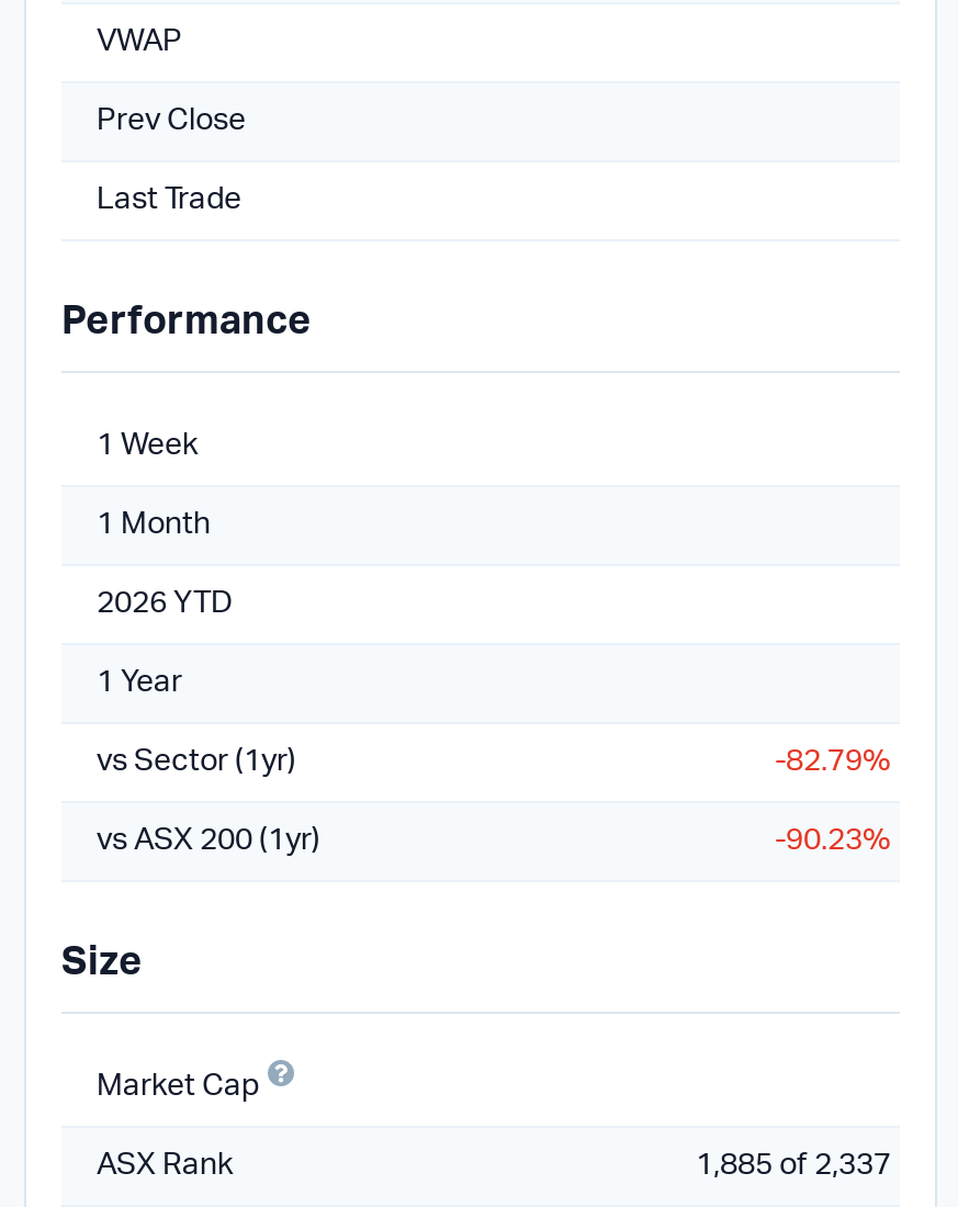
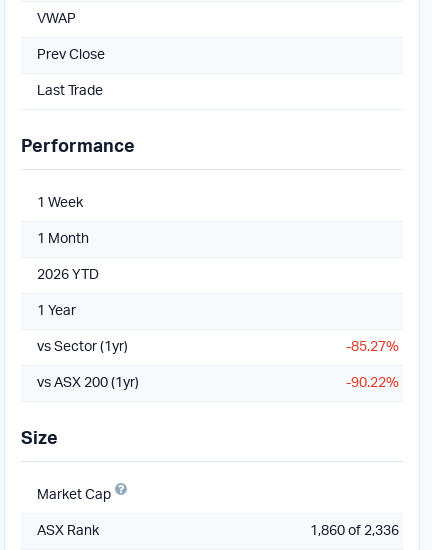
[775,747,891,778] -82.79% -> [346,340,399,354] -85.27%
[775,826,891,857] -90.23% -> [346,376,399,390] -90.22%
[696,1151,891,1182] 1,885 of 2,337 -> [310,524,399,538] 1,860 of 2,336

